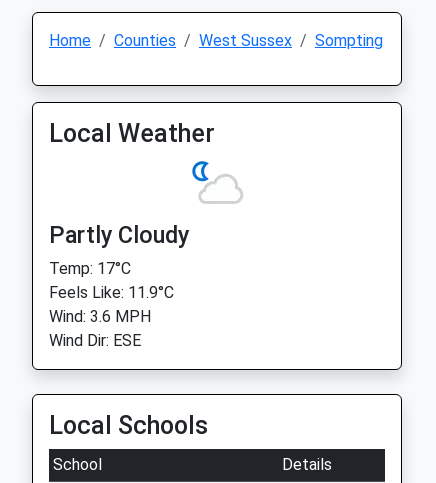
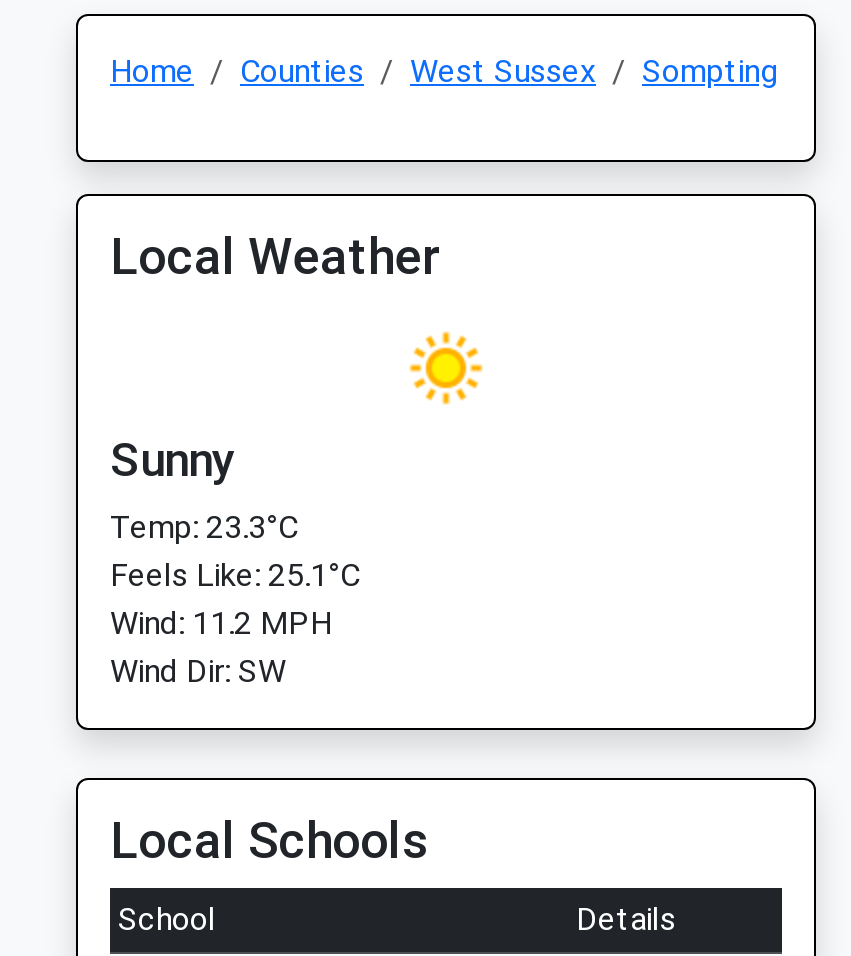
[49,160,243,350] [image] | Partly Cloudy | Temp: 17°C | Feels Like: 11.9°C | Wind: 3.6 MPH | Wind Dir: ESE -> [110,312,496,690] [image] | Sunny | Temp: 23.3°C | Feels Like: 25.1°C | Wind: 11.2 MPH | Wind Dir: SW

